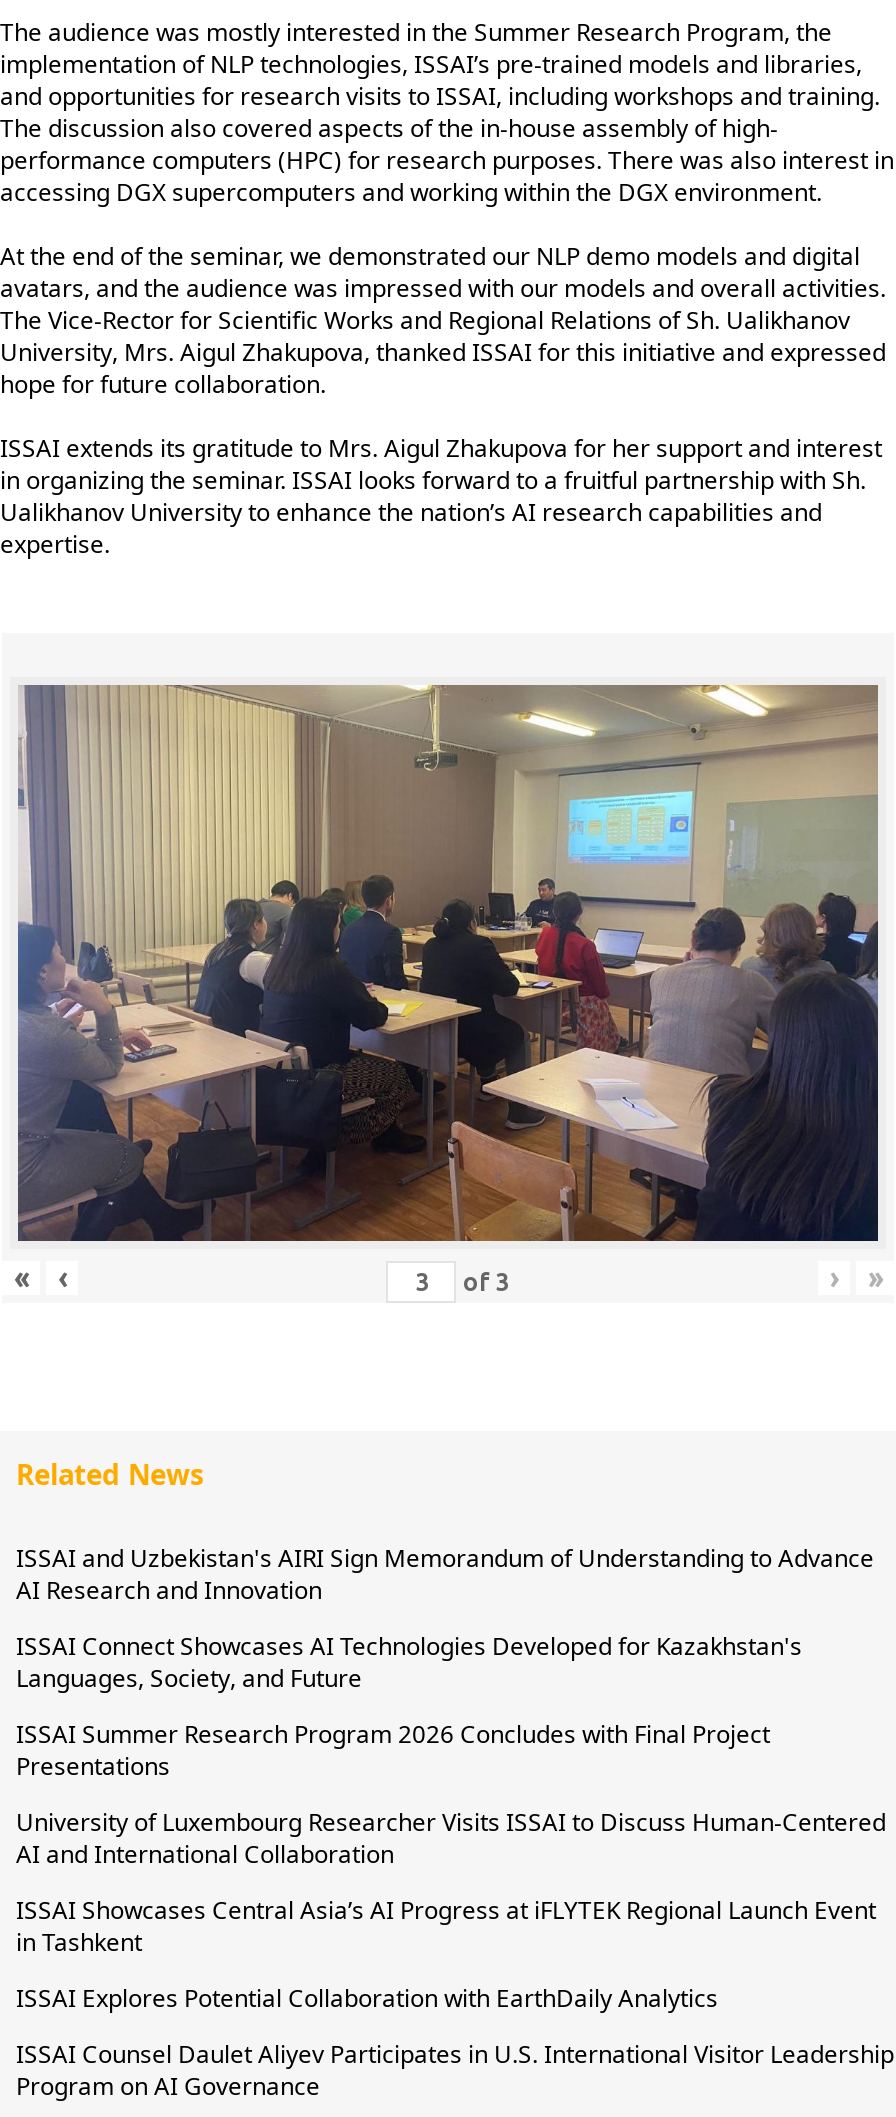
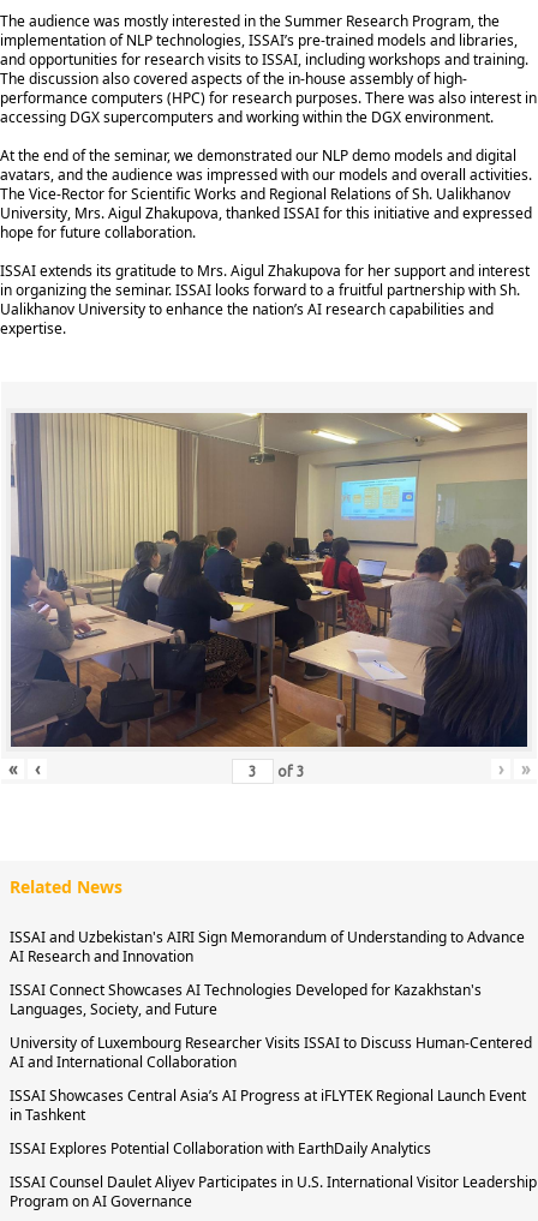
[16,1718,770,1784] ISSAI Summer Research Program 2026 Concludes with Final Project | Presentations -> none

